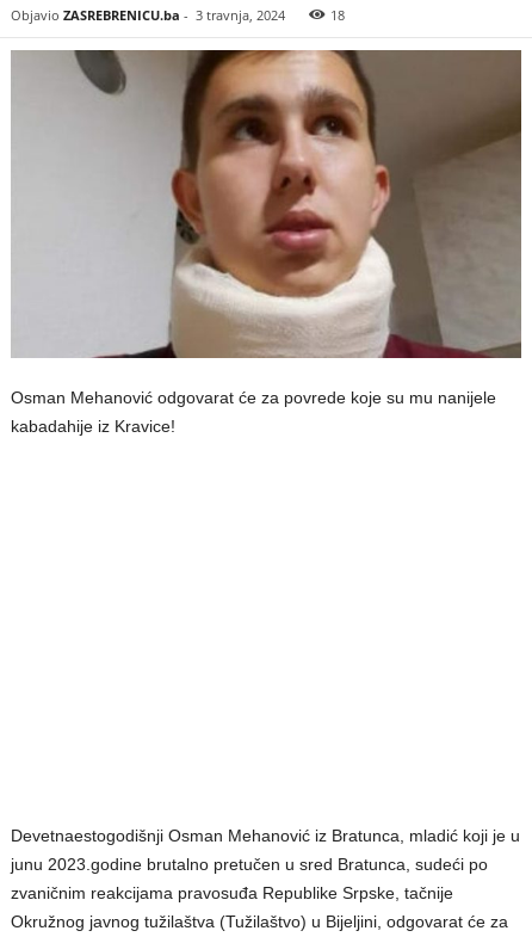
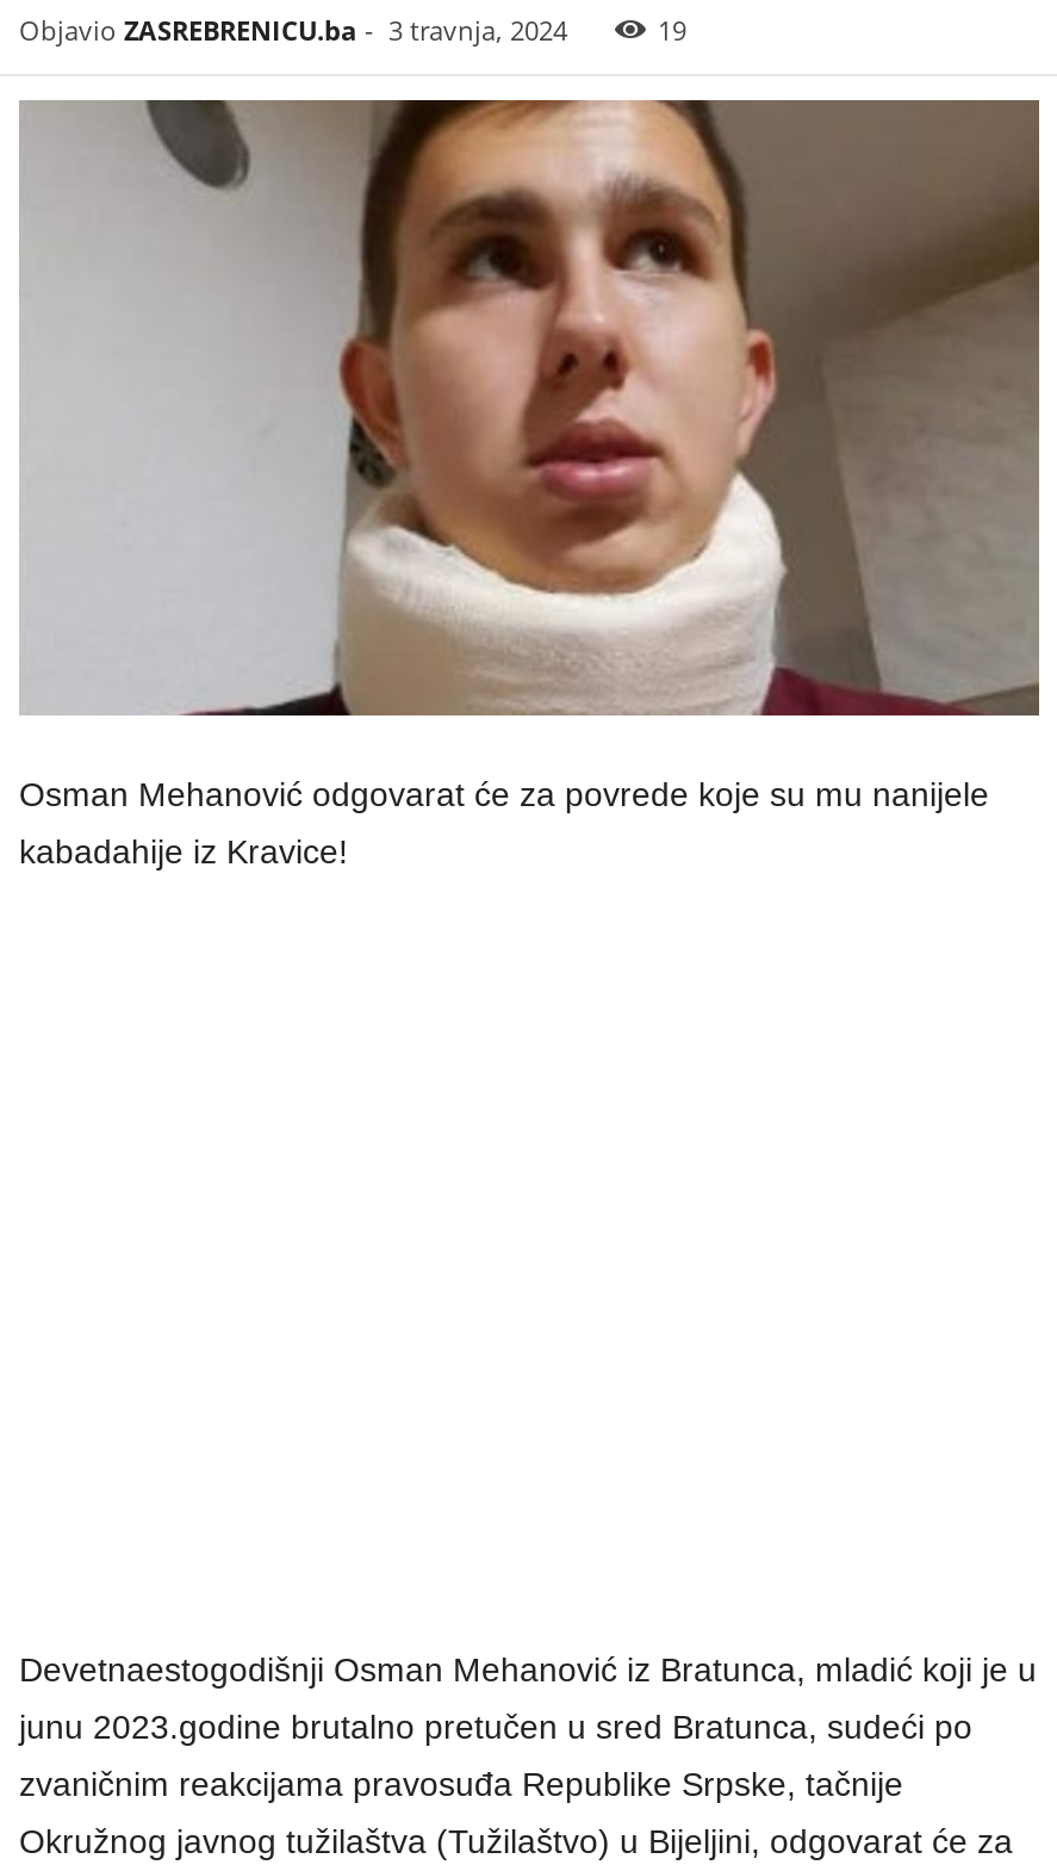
[330,6,345,24] 18 -> [658,12,686,48] 19

